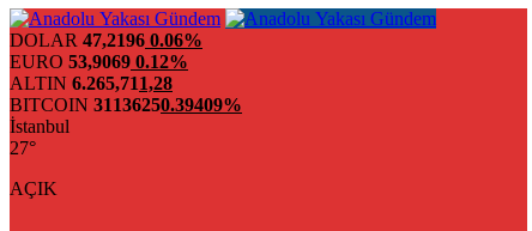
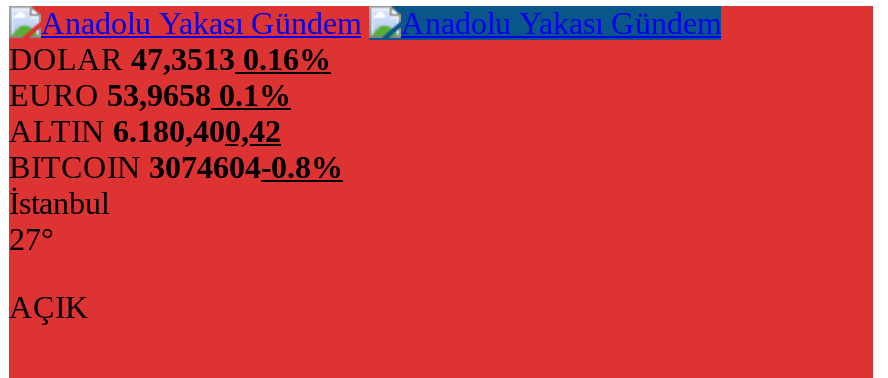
[10,30,202,50] DOLAR 47,2196 0.06% -> [9,42,331,76] DOLAR 47,3513 0.16%
[10,51,188,72] EURO 53,9069 0.12% -> [9,78,291,112] EURO 53,9658 0.1%
[10,73,173,93] ALTIN 6.265,711,28 -> [9,114,281,148] ALTIN 6.180,400,42
[10,95,242,115] BITCOIN 31136250.39409% -> [9,150,343,184] BITCOIN 3074604-0.8%

